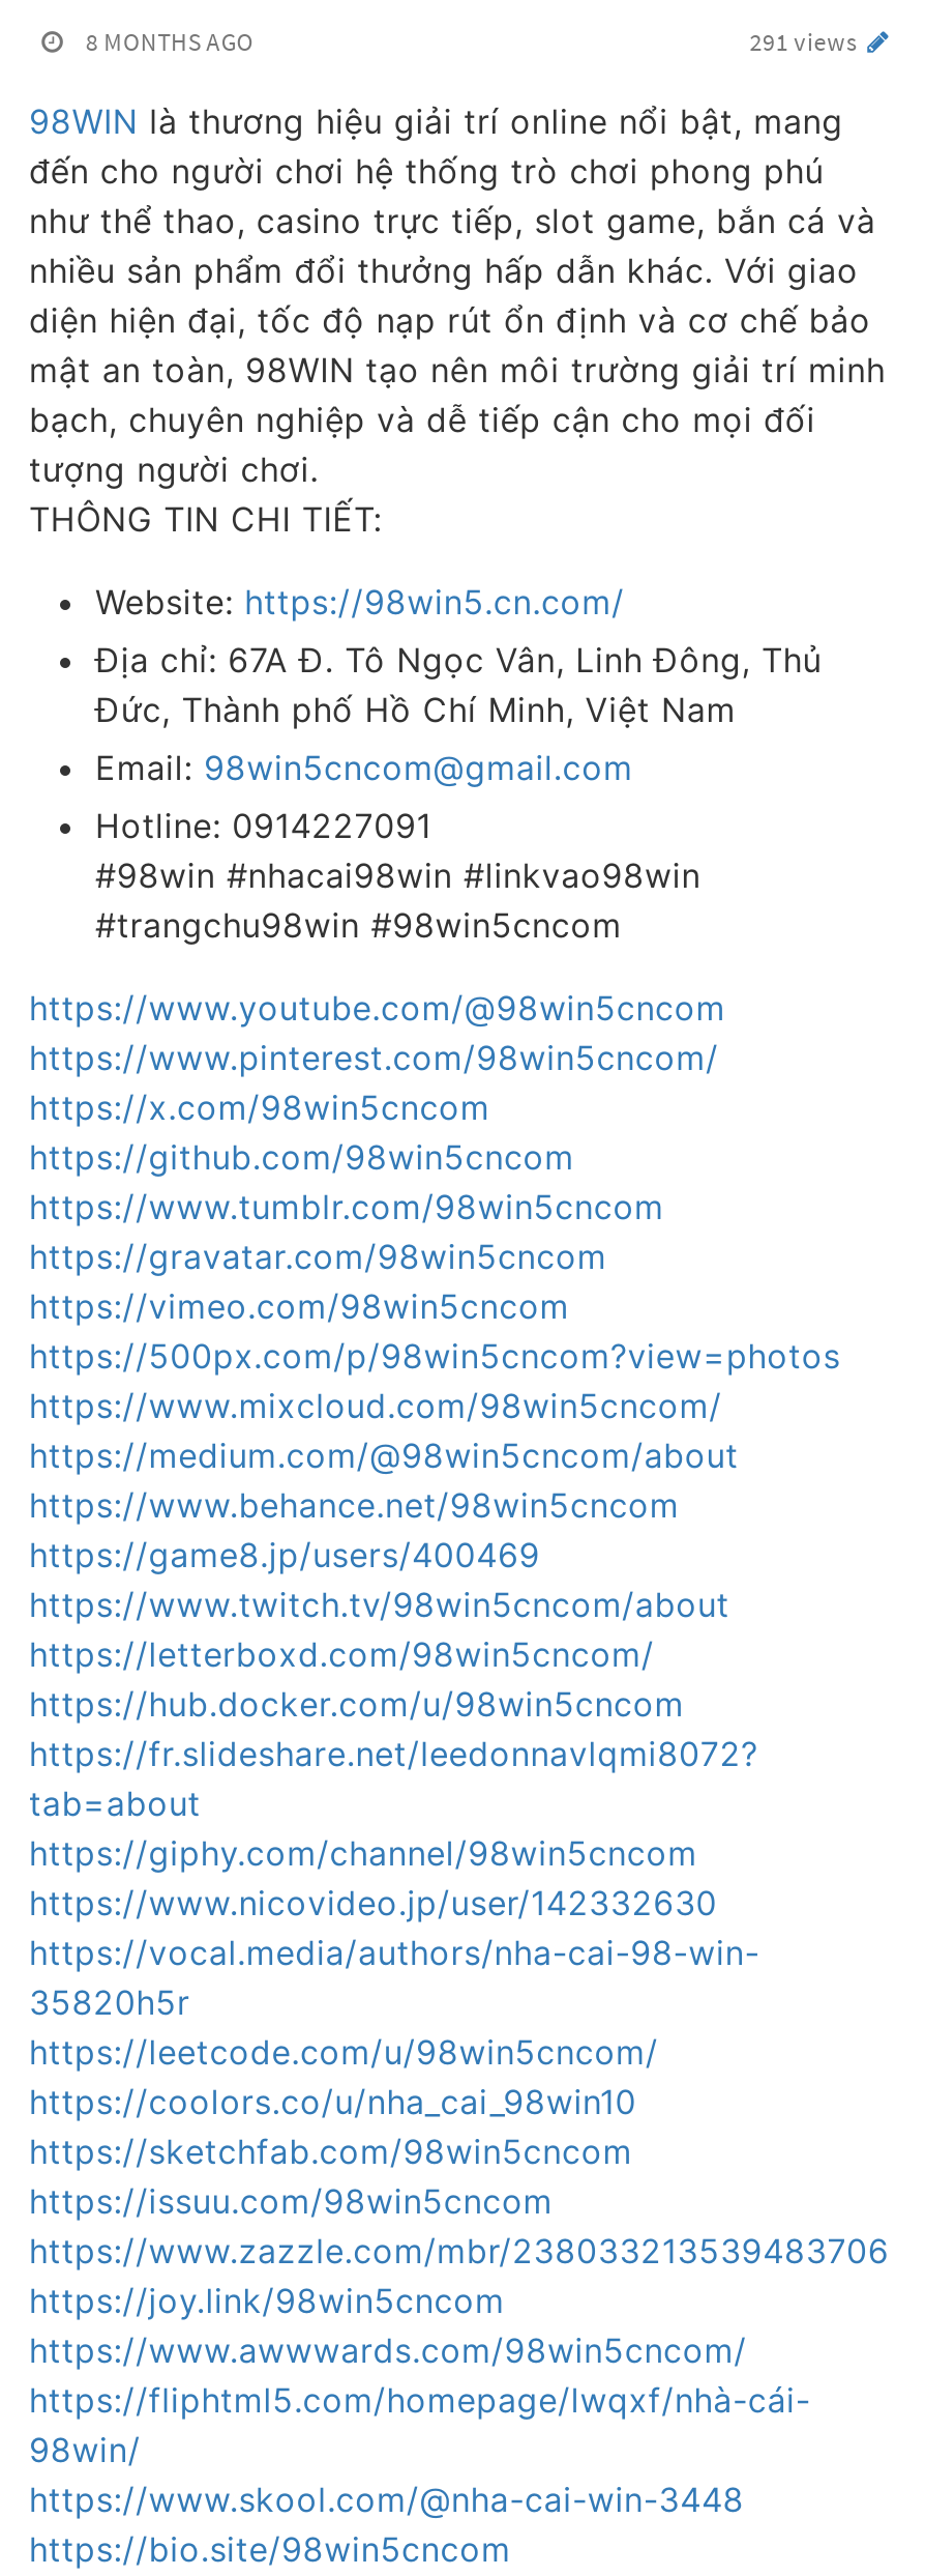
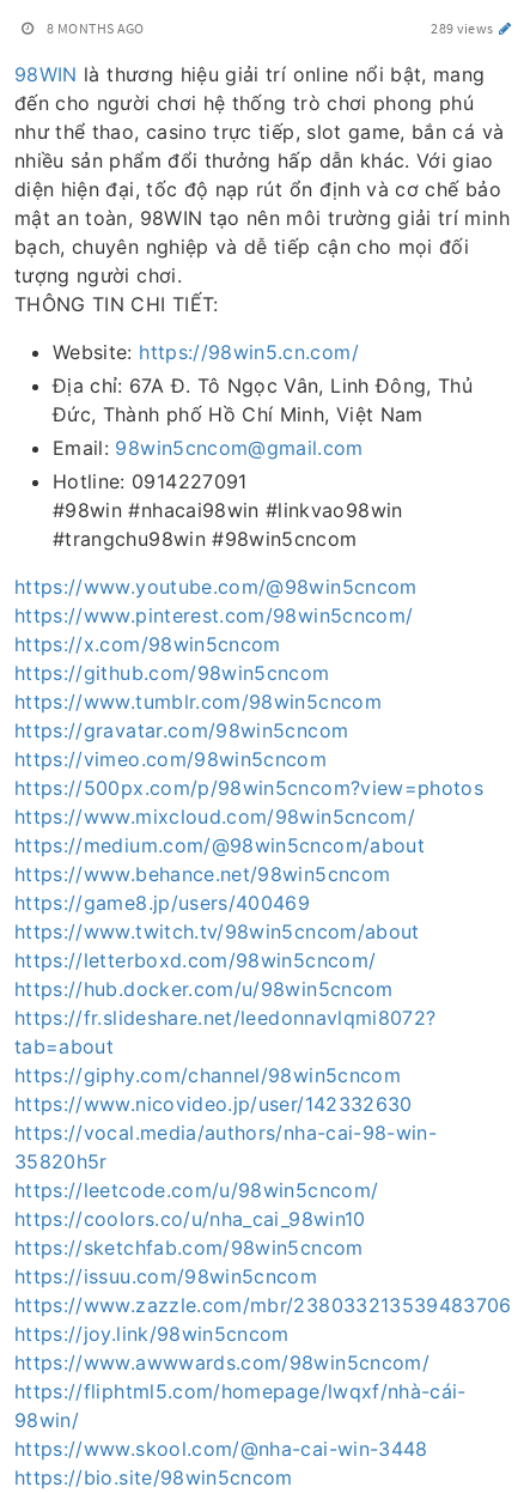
[750,26,862,57] 291 views -> [431,19,496,37] 289 views

